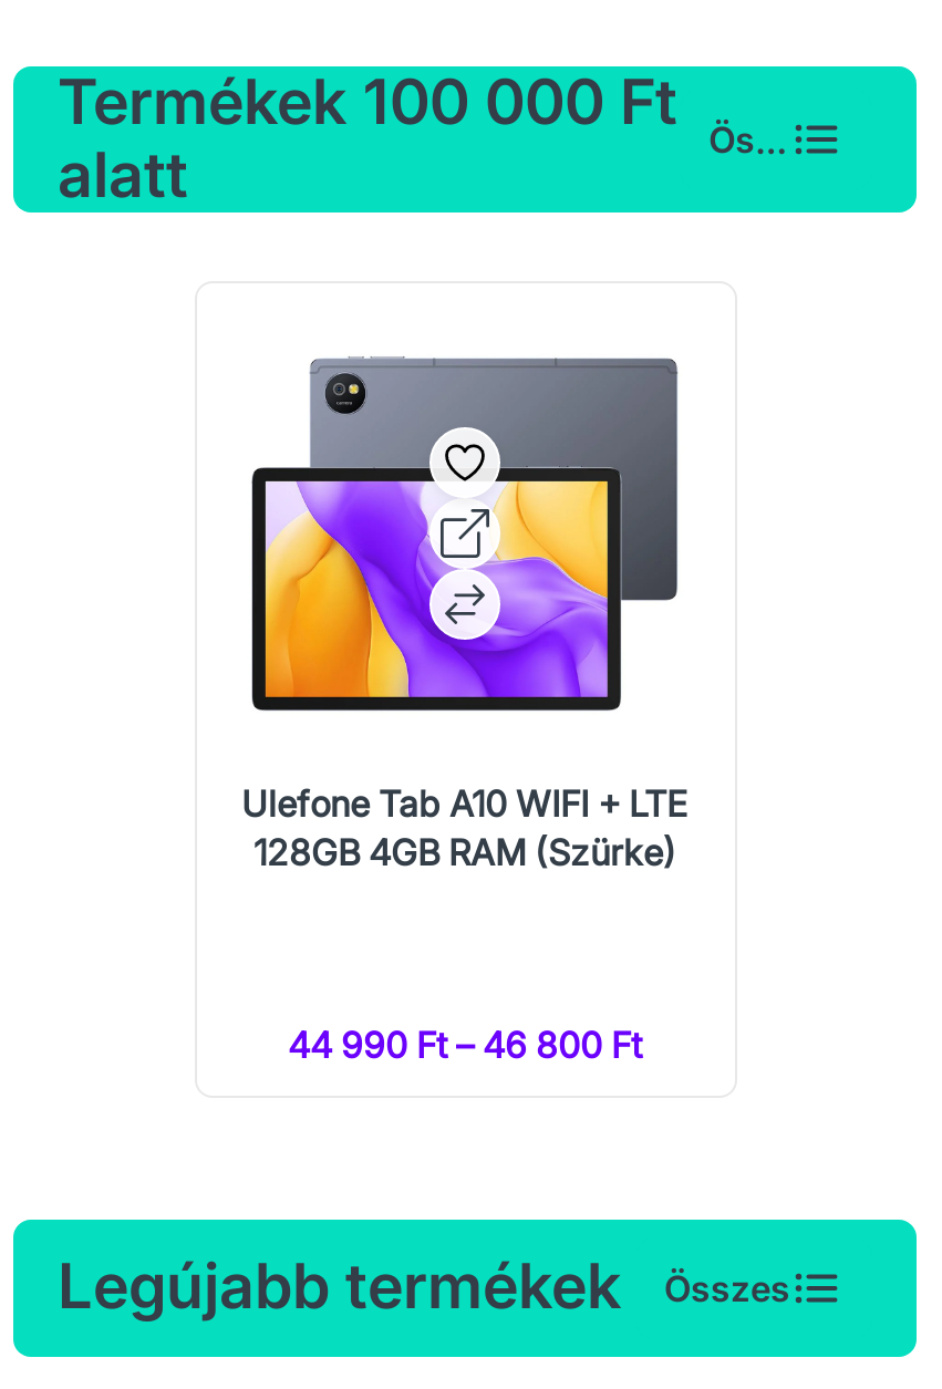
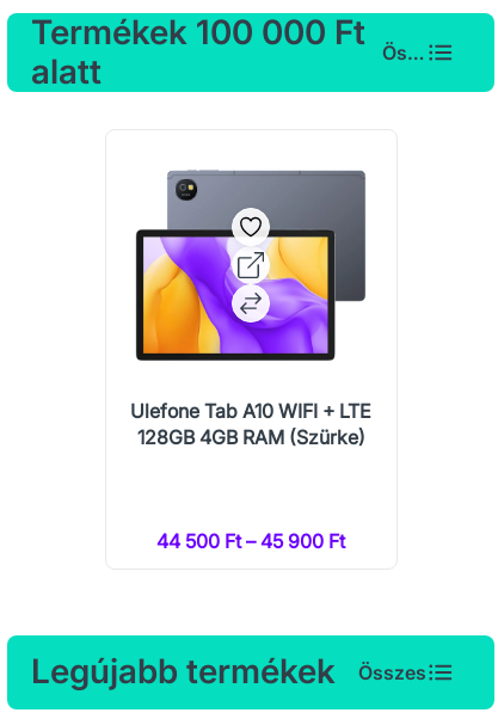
[288,1022,642,1067] 44 990 Ft – 46 800 Ft -> [156,529,345,553] 44 500 Ft – 45 900 Ft

